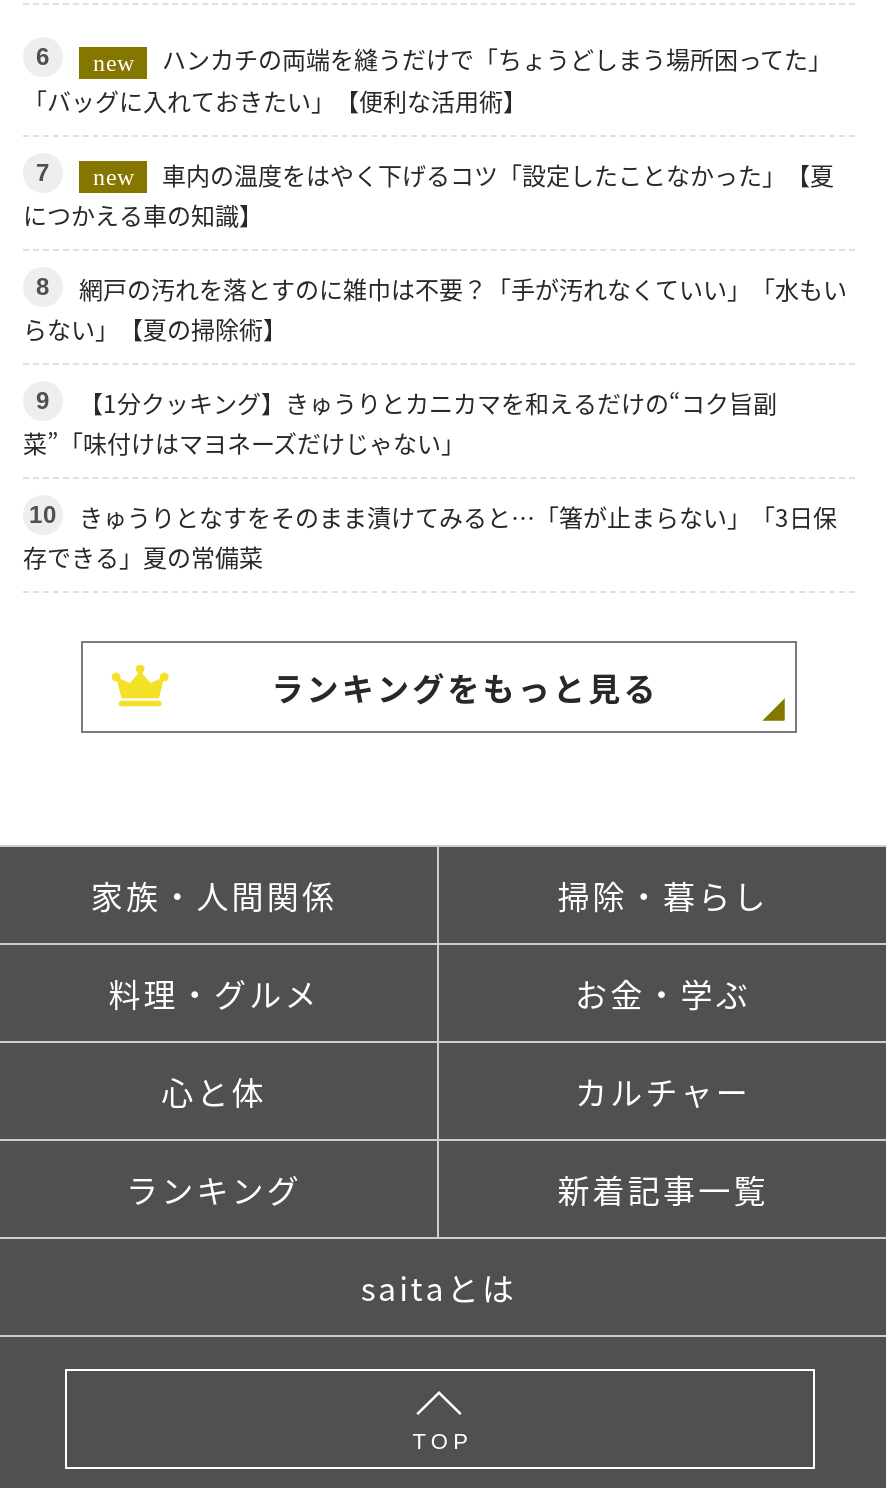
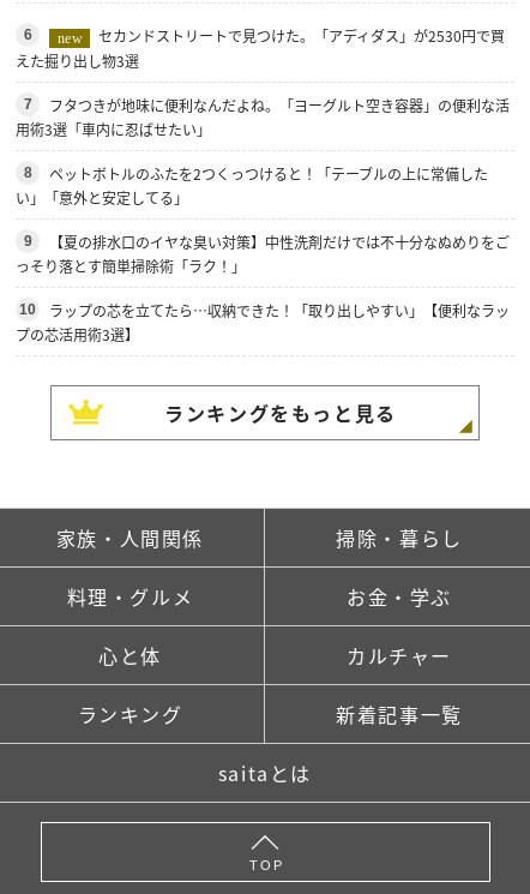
[23,41,832,116] ハンカチの両端を縫うだけで「ちょうどしまう場所困ってた」 | 「バッグに入れておきたい」【便利な活用術】 -> [16,25,505,70] セカンドストリートで見つけた。「アディダス」が2530円で買 | えた掘り出し物3選
[23,156,834,232] new | 車内の温度をはやく下げるコツ「設定したことなかった」【夏 | につかえる車の知識】 -> [16,94,510,139] フタつきが地味に便利なんだよね。「ヨーグルト空き容器」の便利な活 | 用術3選「車内に忍ばせたい」
[23,272,847,346] 網戸の汚れを落とすのに雑巾は不要？「手が汚れなくていい」「水もい | らない」【夏の掃除術】 -> [16,163,488,207] ペットボトルのふたを2つくっつけると！「テーブルの上に常備した | い」「意外と安定してる」
[23,386,777,460] 【1分クッキング】きゅうりとカニカマを和えるだけの“コク旨副 | 菜”「味付けはマヨネーズだけじゃない」 -> [16,231,510,275] 【夏の排水口のイヤな臭い対策】中性洗剤だけでは不十分なぬめりをご | っそり落とす簡単掃除術「ラク！」
[23,500,837,574] きゅうりとなすをそのまま漬けてみると…「箸が止まらない」「3日保 | 存できる」夏の常備菜 -> [16,299,510,344] ラップの芯を立てたら…収納できた！「取り出しやすい」【便利なラッ | プの芯活用術3選】

